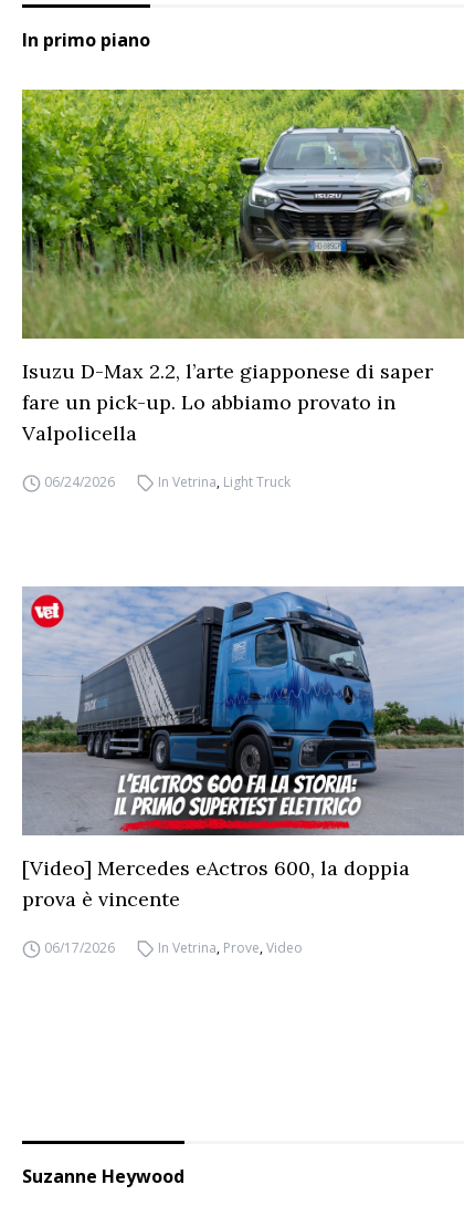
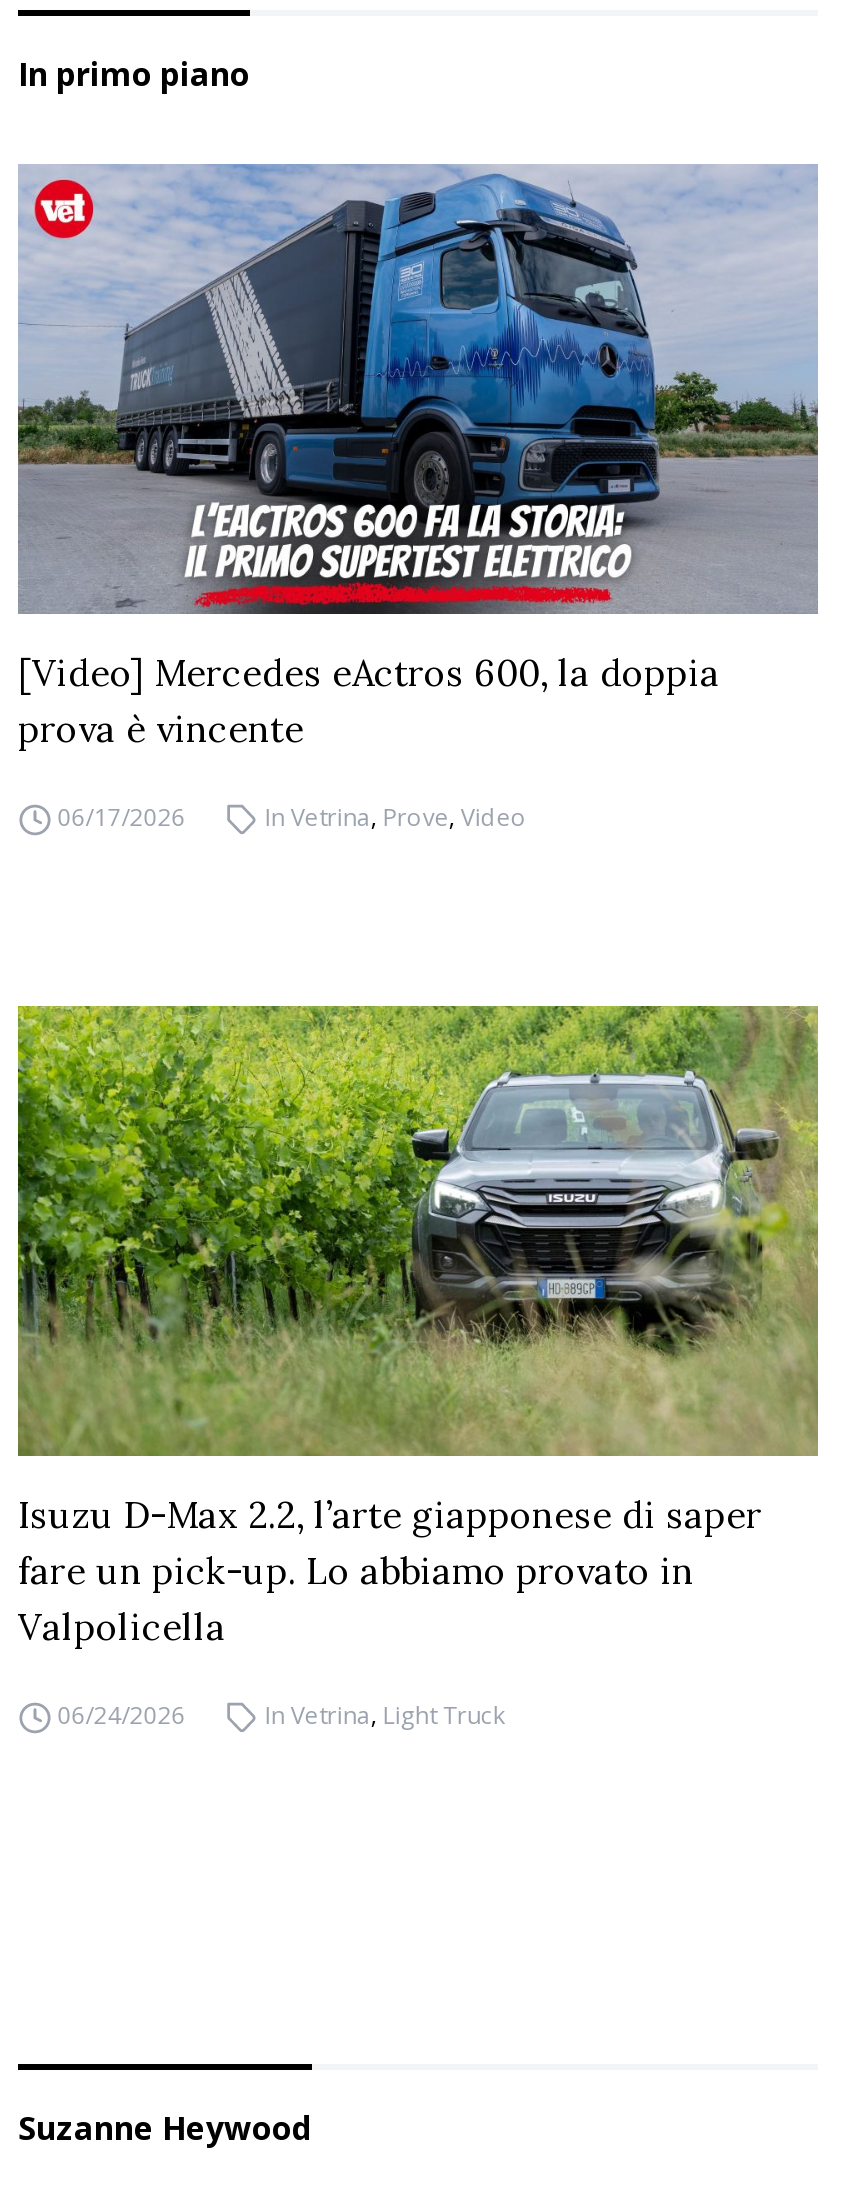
moved [20,87,465,491] -> [14,1002,820,1732]: [image] | Isuzu D-Max 2.2, l’arte giapponese di saper | fare un pick-up. Lo abbiamo provato in | Valpolicella | 06/24/2026 | In Vetrina, Light Truck
moved [21,585,465,957] -> [16,162,818,834]: [image] | [Video] Mercedes eActros 600, la doppia | prova è vincente | 06/17/2026 | In Vetrina, Prove, Video

